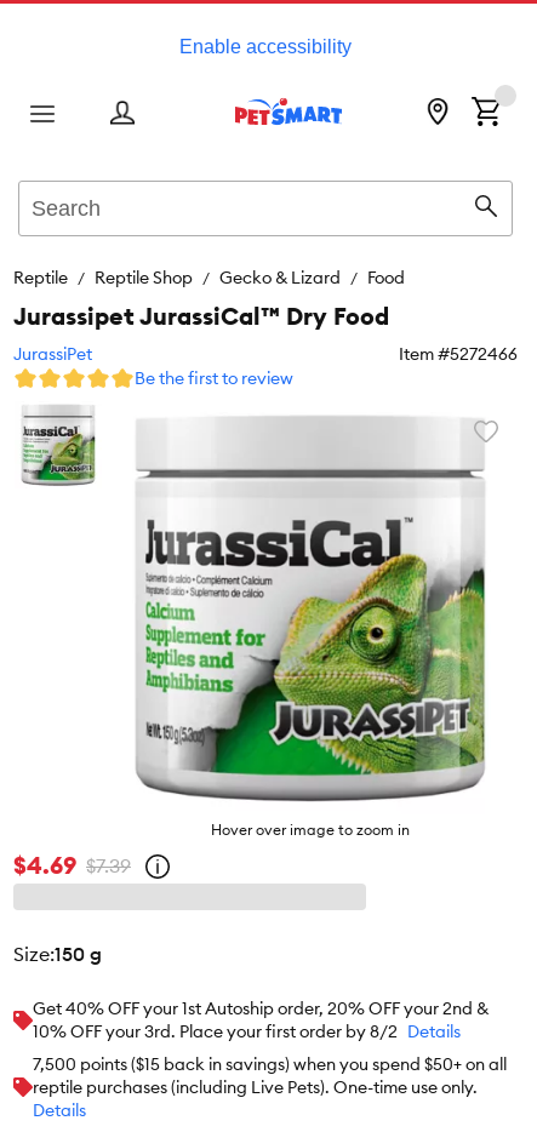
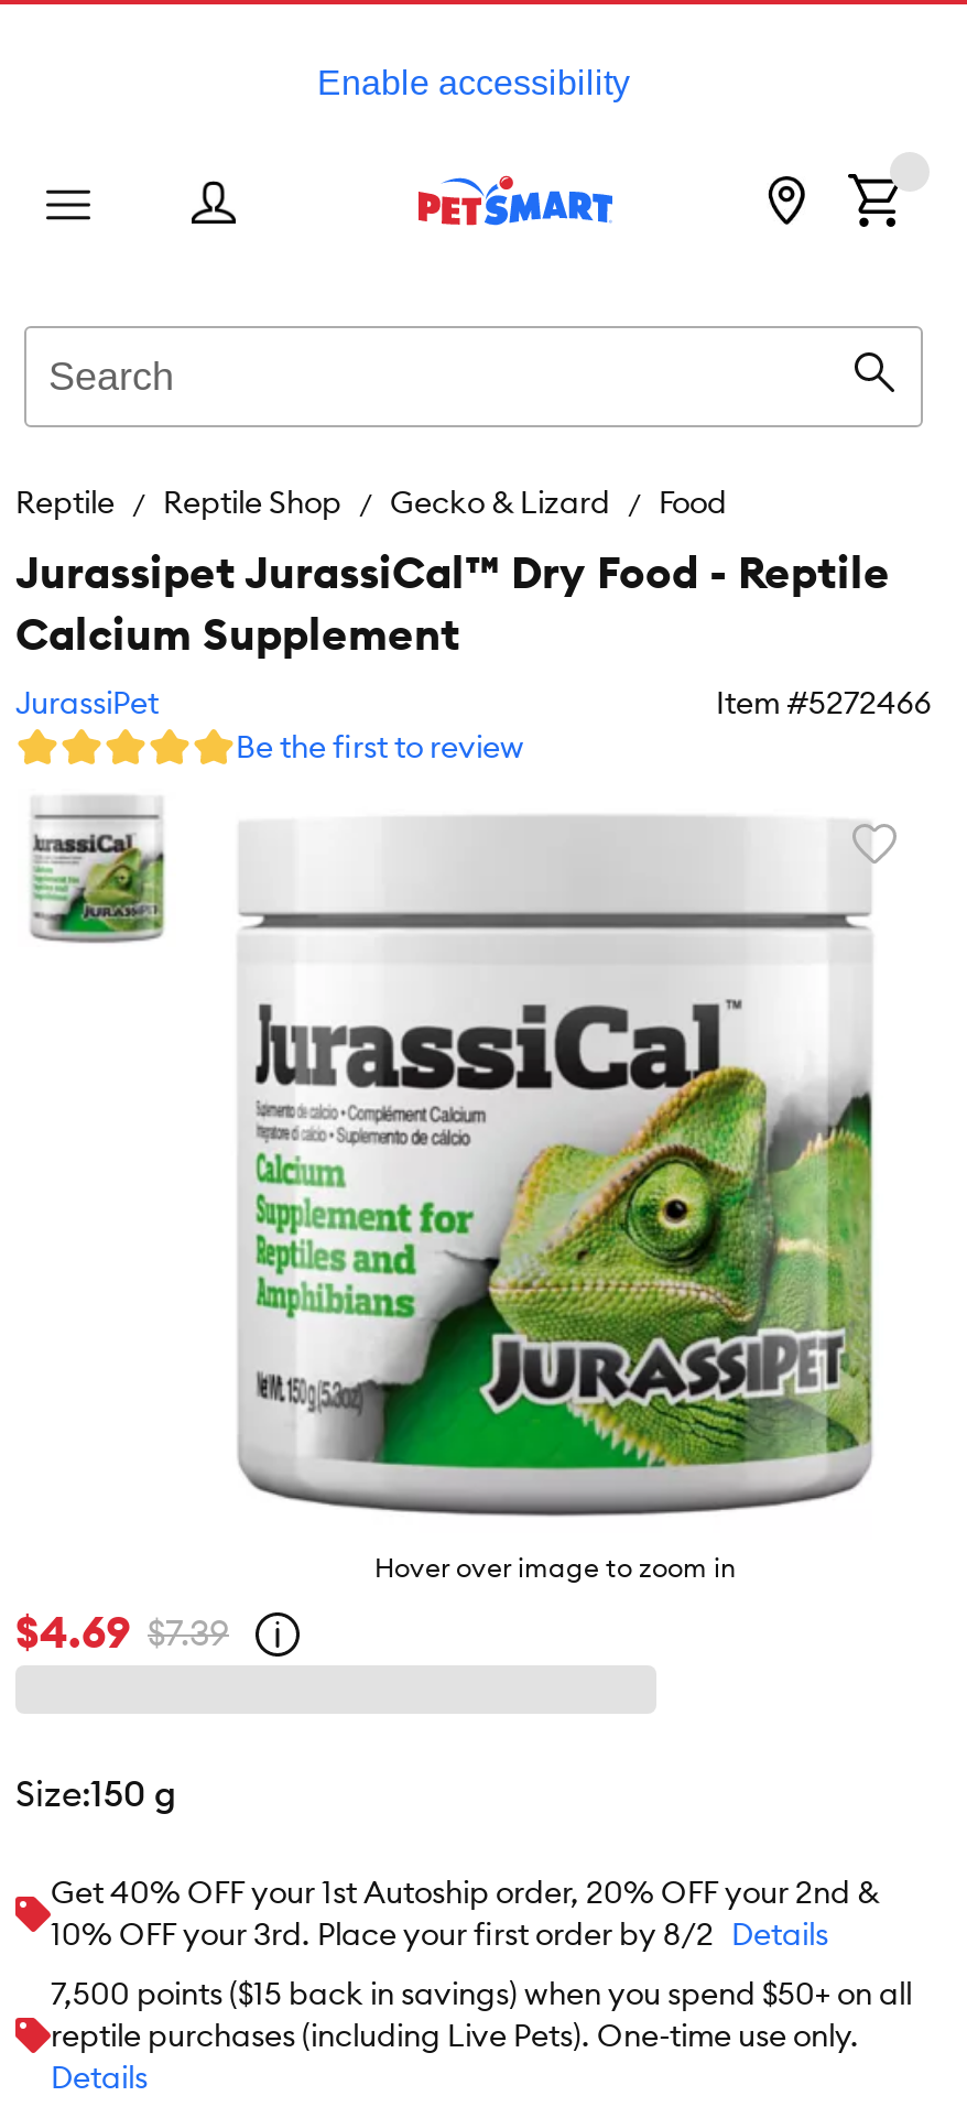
[13,301,389,331] Jurassipet JurassiCal™ Dry Food -> [15,544,890,661] Jurassipet JurassiCal™ Dry Food - Reptile | Calcium Supplement

